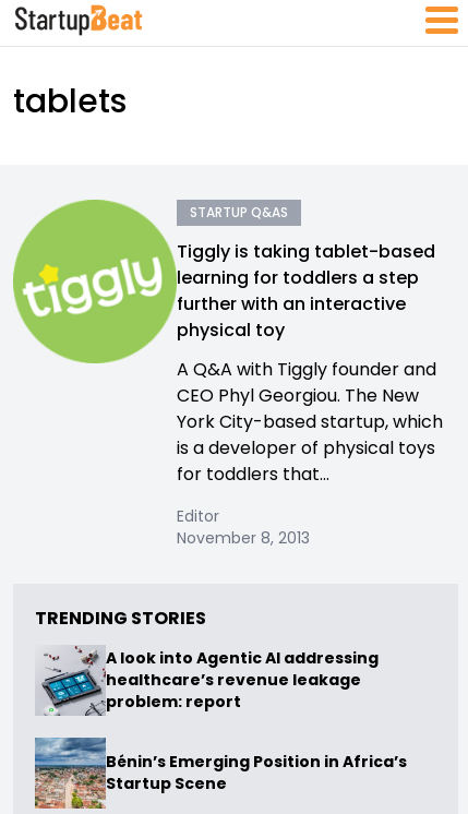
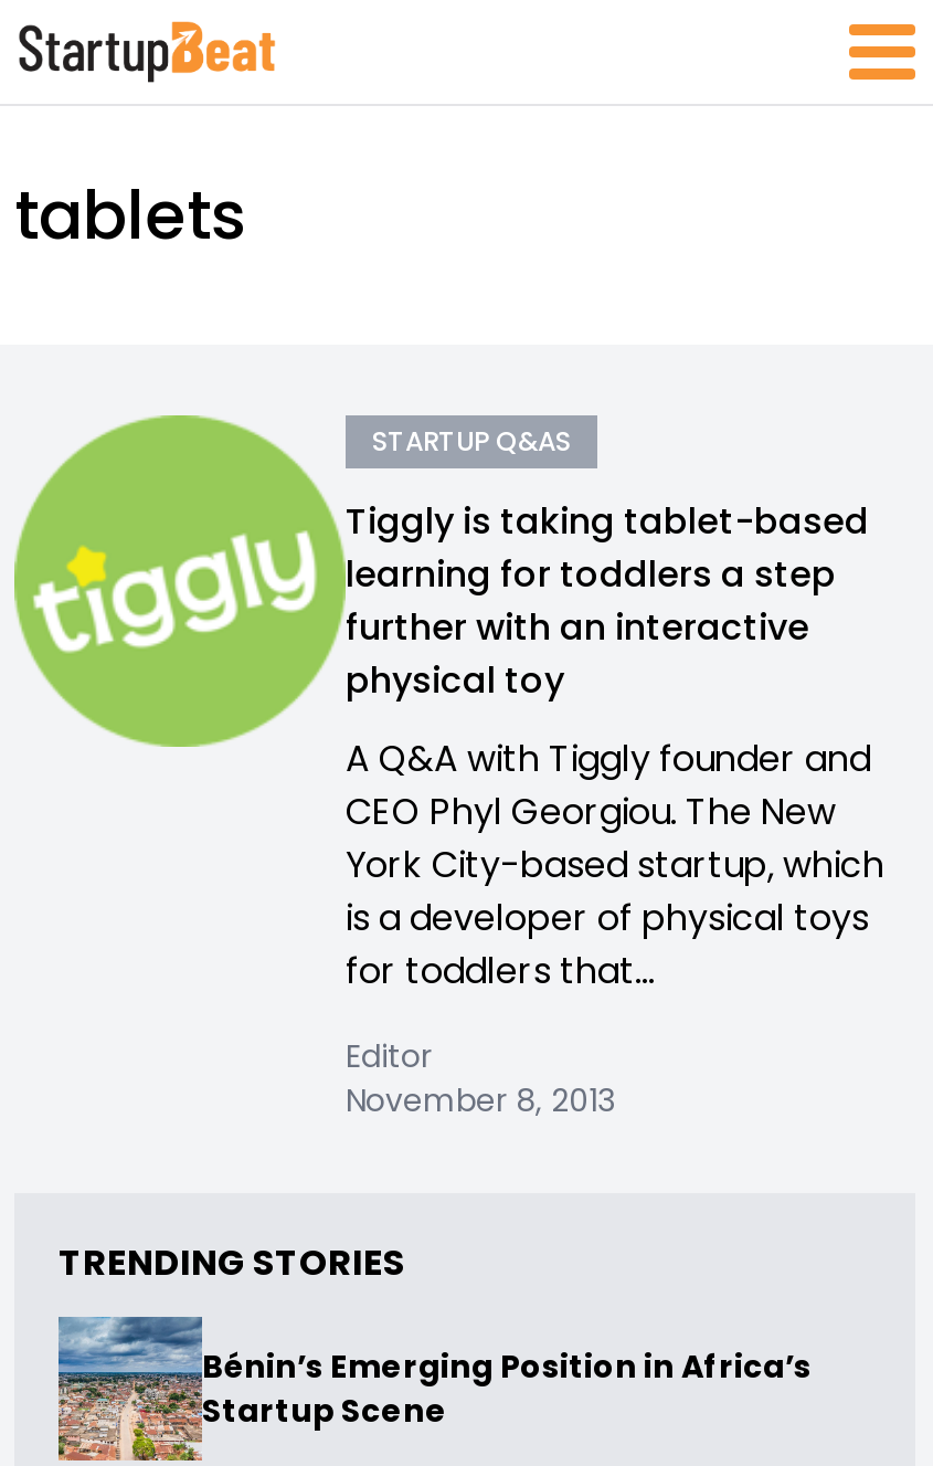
[36,645,379,717] [image] | A look into Agentic AI addressing | healthcare’s revenue leakage | problem: report -> none

